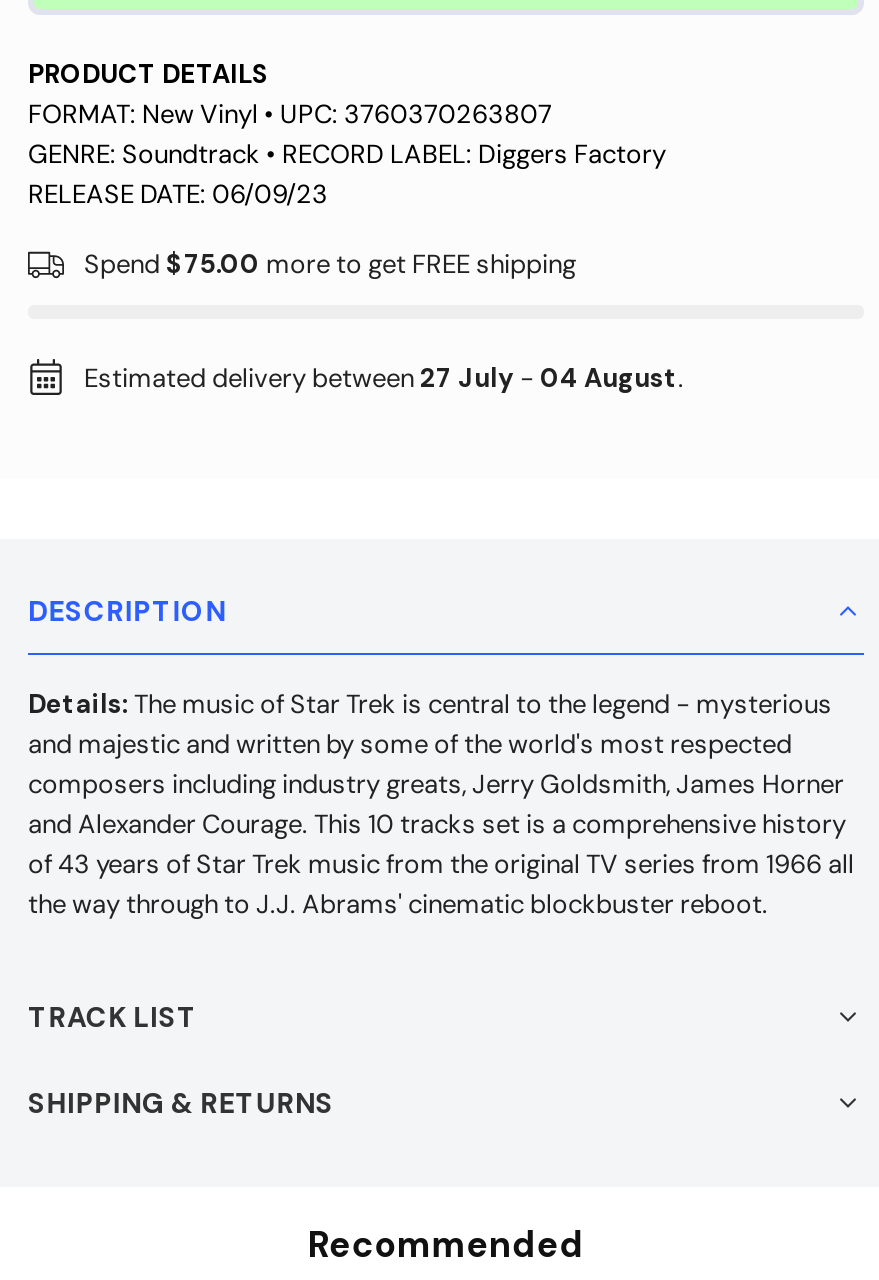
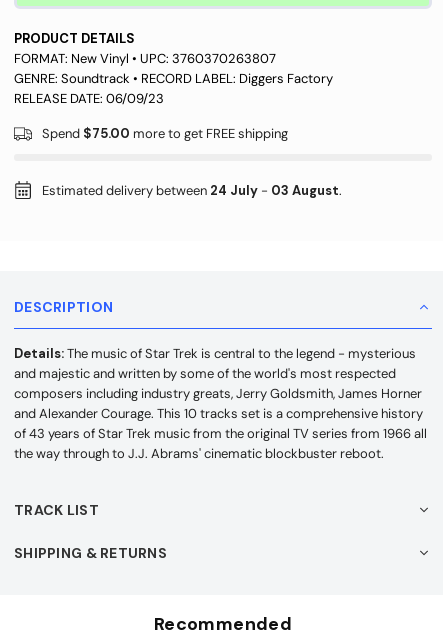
[84,362,684,396] Estimated delivery between 27 July - 04 August. -> [42,182,342,199] Estimated delivery between 24 July - 03 August.

